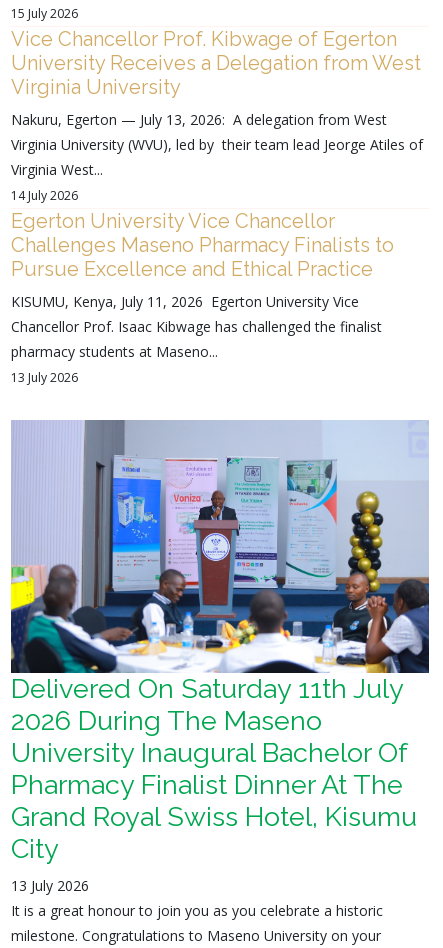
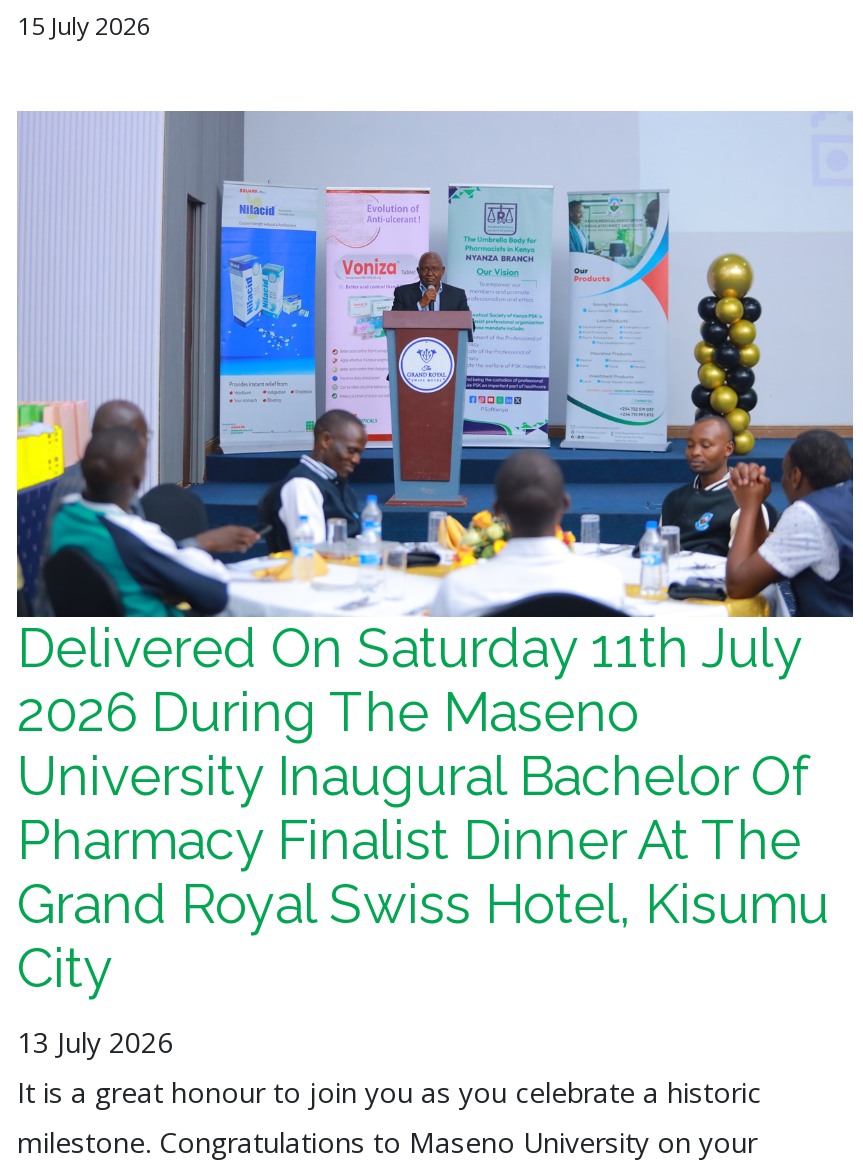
[11,27,423,386] Vice Chancellor Prof. Kibwage of Egerton | University Receives a Delegation from West | Virginia University | Nakuru, Egerton — July 13, 2026: A delegation from West | Virginia University (WVU), led by their team lead Jeorge Atiles of | Virginia West... | 14 July 2026 | Egerton University Vice Chancellor | Challenges Maseno Pharmacy Finalists to | Pursue Excellence and Ethical Practice | KISUMU, Kenya, July 11, 2026 Egerton University Vice | Chancellor Prof. Isaac Kibwage has challenged the finalist | pharmacy students at Maseno... | 13 July 2026 -> none

